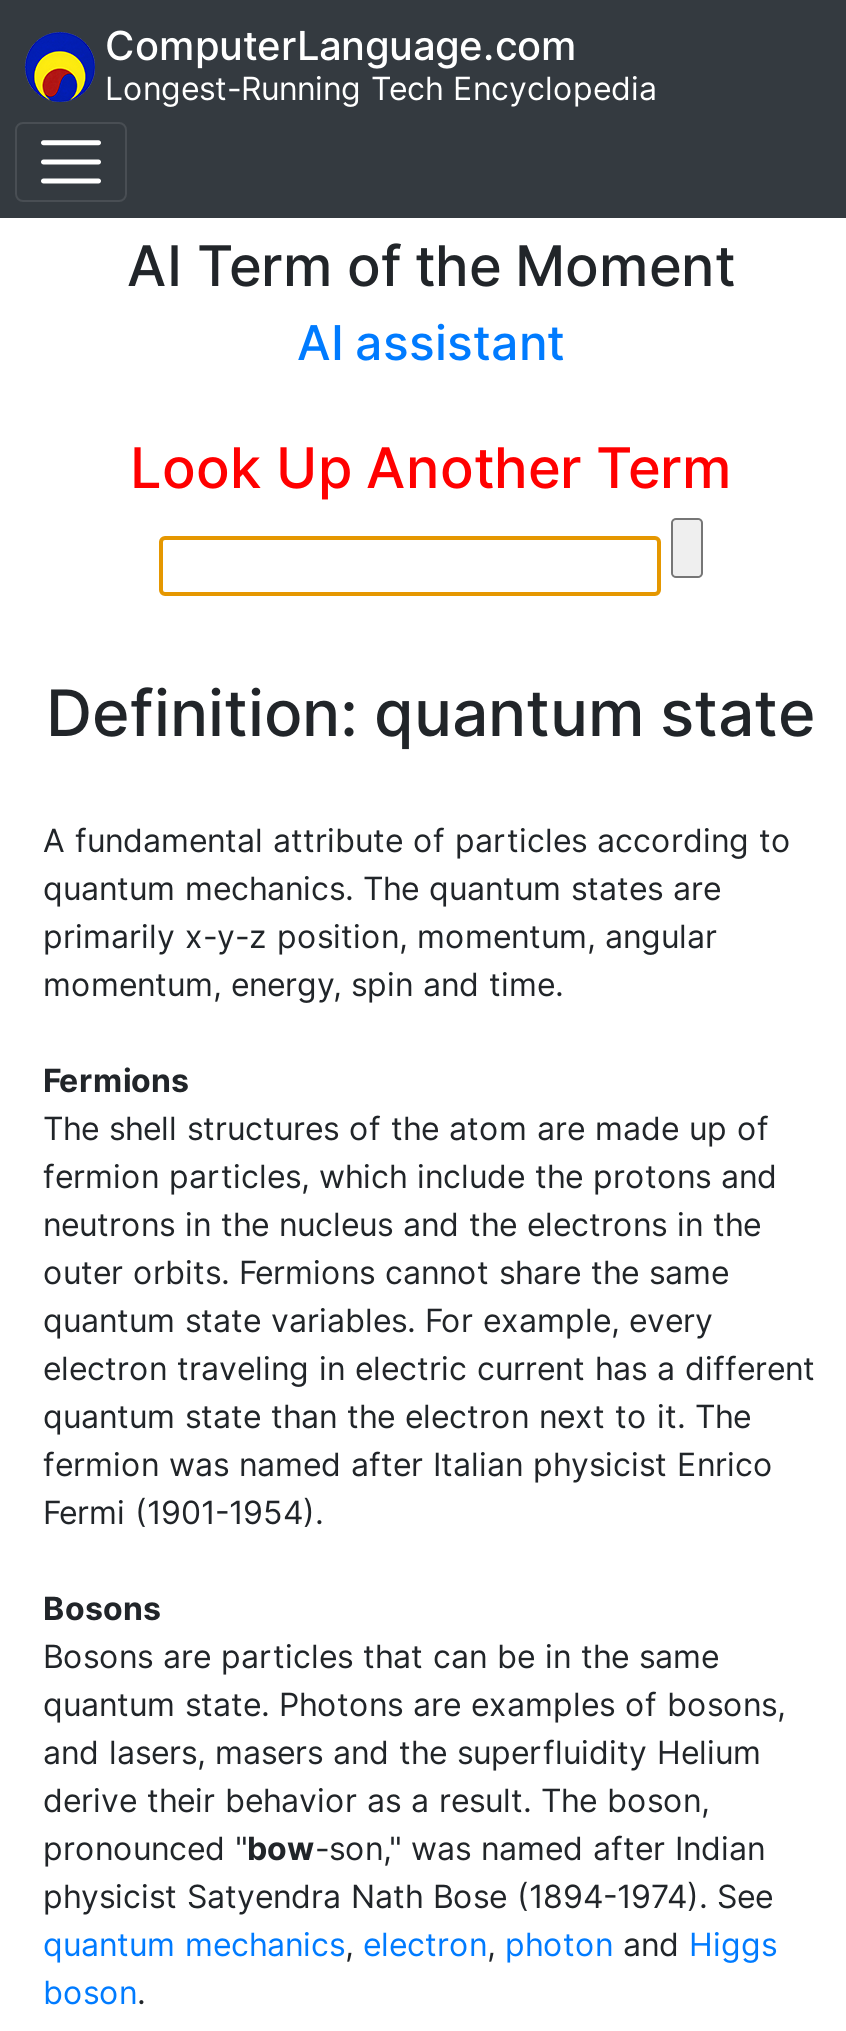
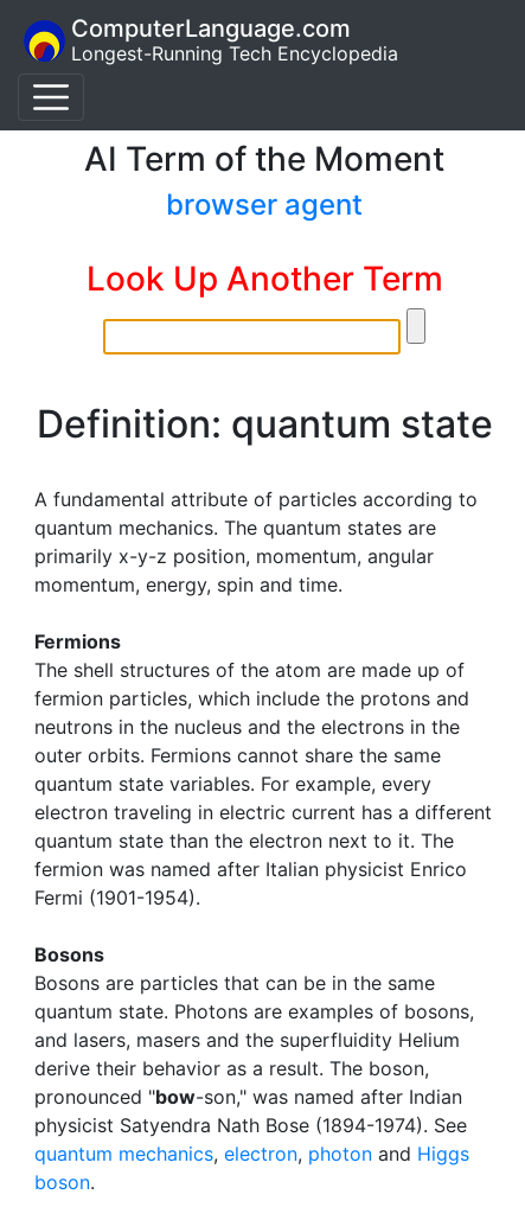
[297,314,565,372] AI assistant -> [166,187,363,222] browser agent

